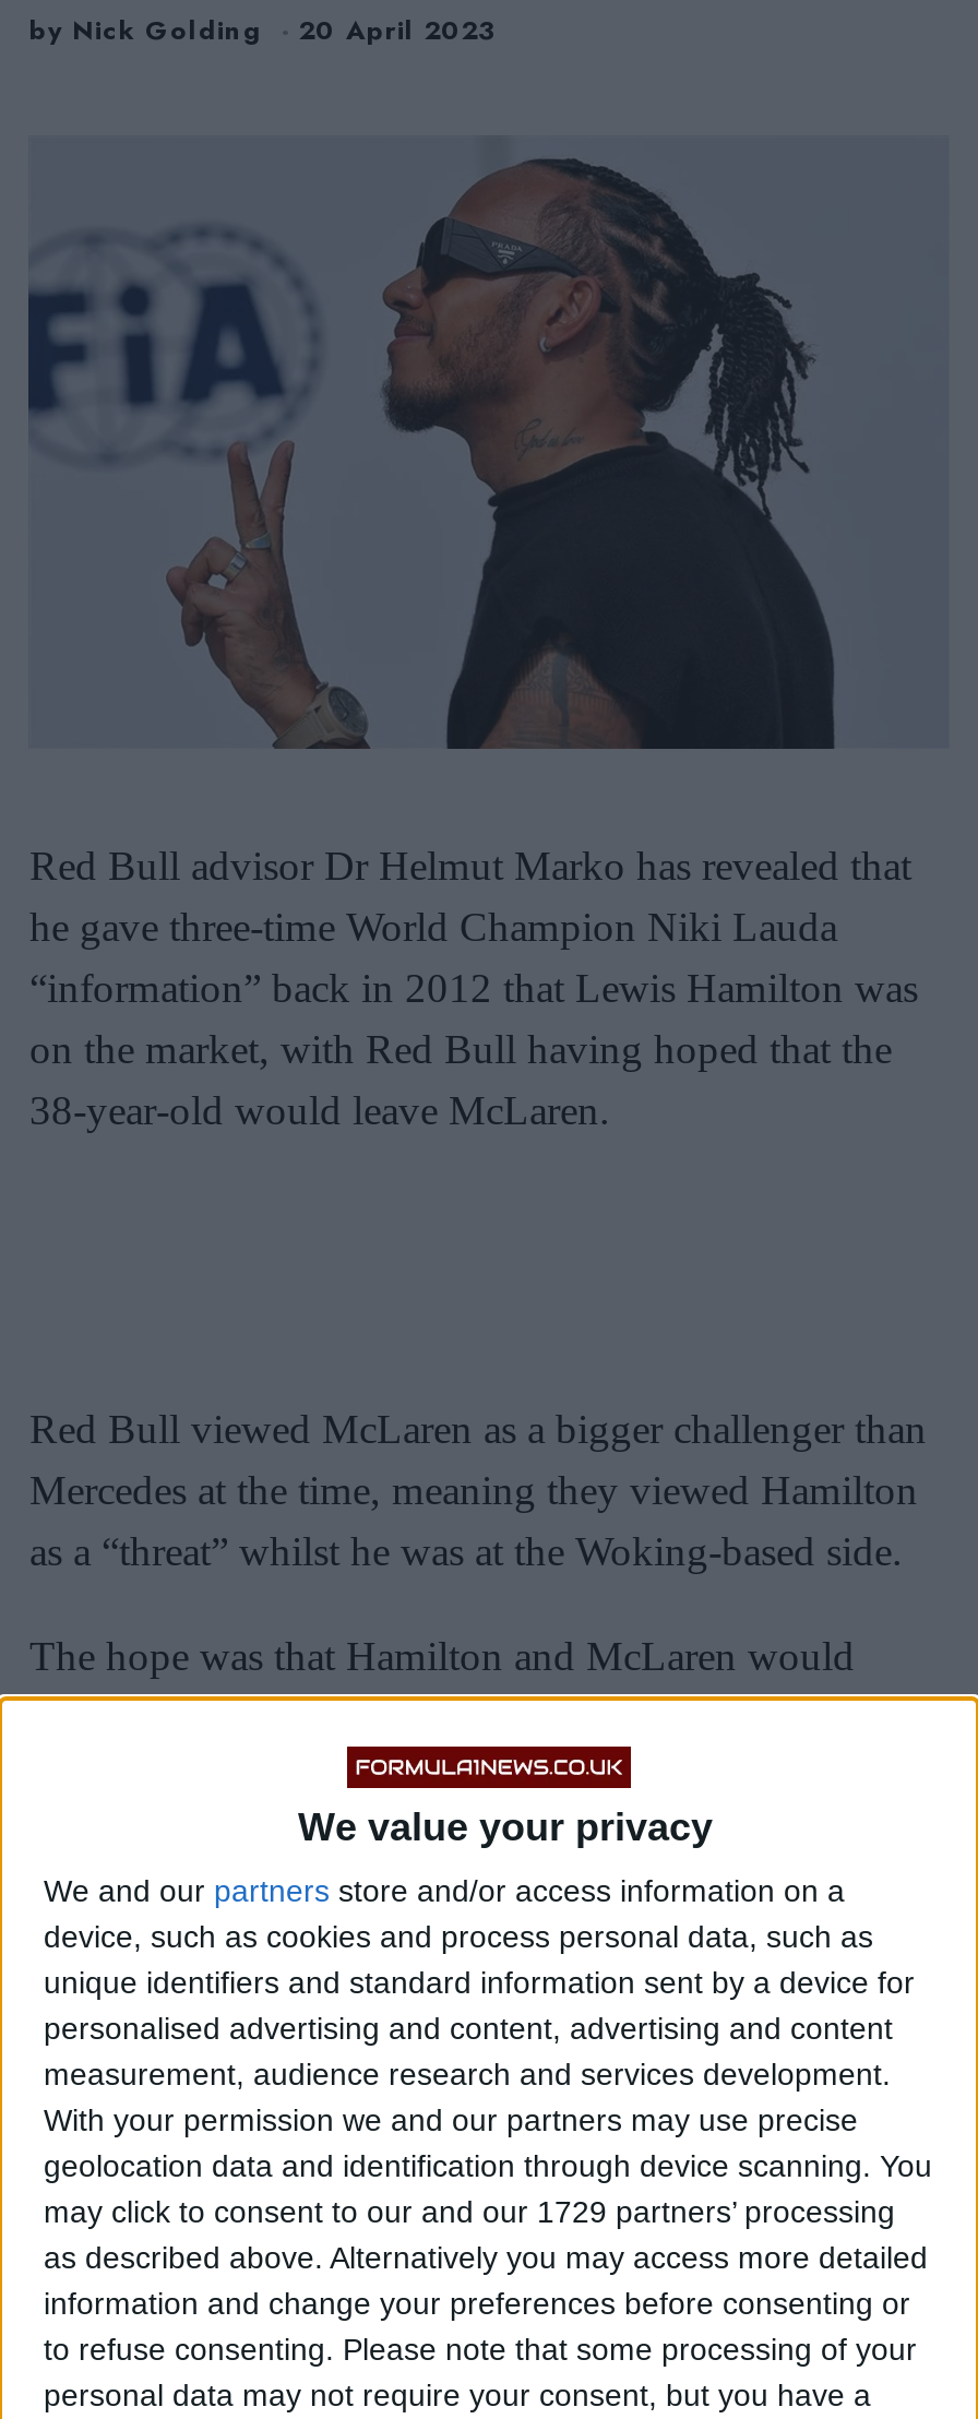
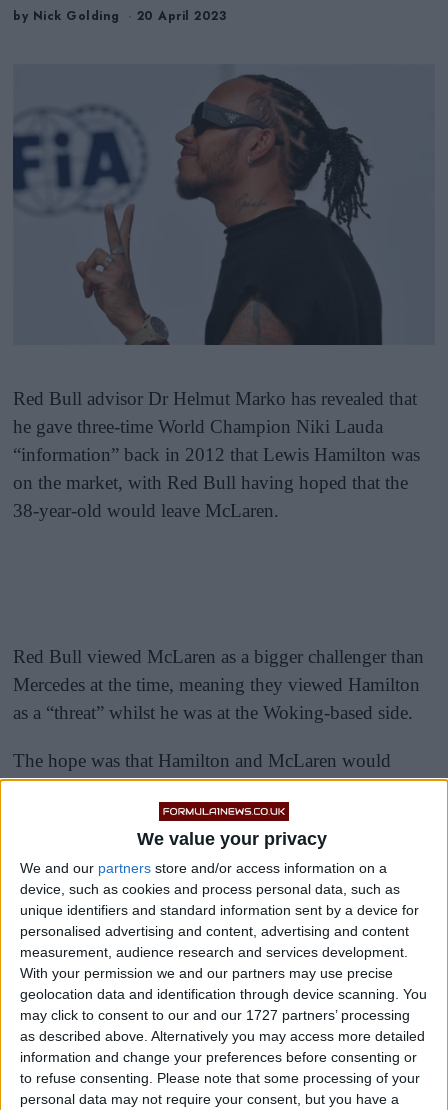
[44,2193,895,2228] may click to consent to our and our 1729 partners’ processing -> [20,1007,410,1023] may click to consent to our and our 1727 partners’ processing

